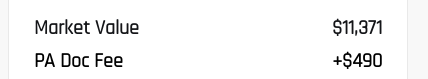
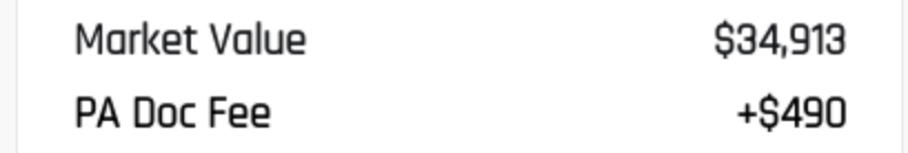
[332,15,382,41] $11,371 -> [713,12,846,70] $34,913

